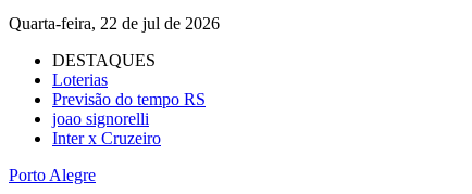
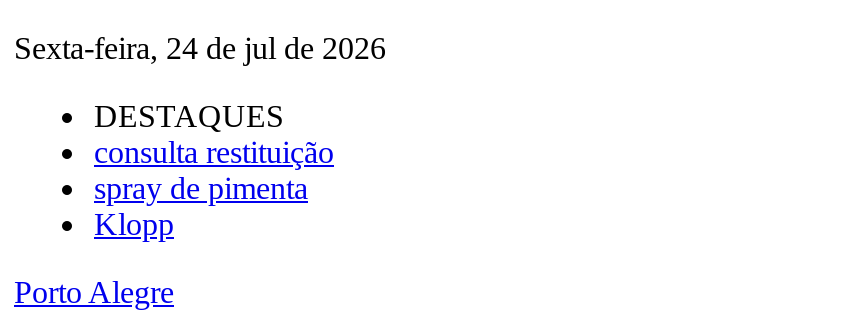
[9,14,220,33] Quarta-feira, 22 de jul de 2026 -> [14,31,386,65] Sexta-feira, 24 de jul de 2026
[52,70,206,147] Loterias | Previsão do tempo RS | joao signorelli | Inter x Cruzeiro -> [94,135,334,241] consulta restituição | spray de pimenta | Klopp

